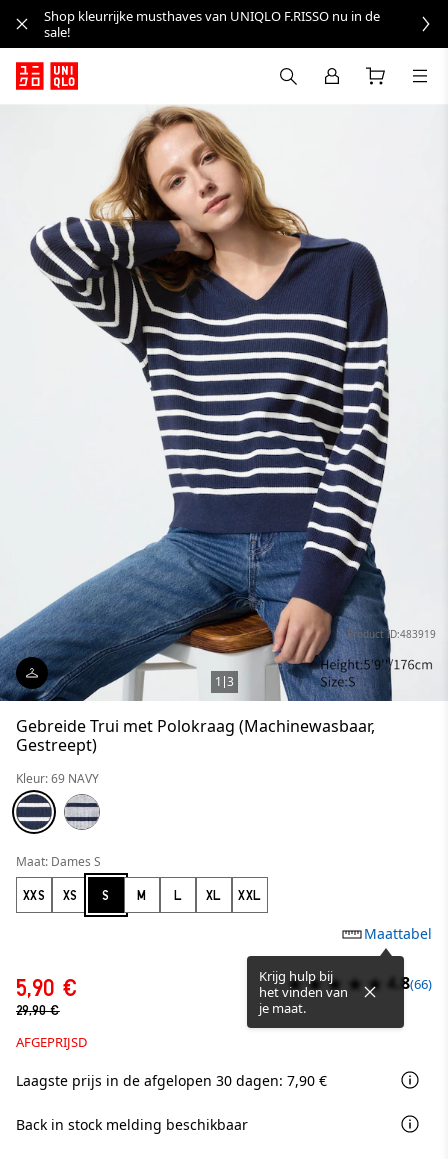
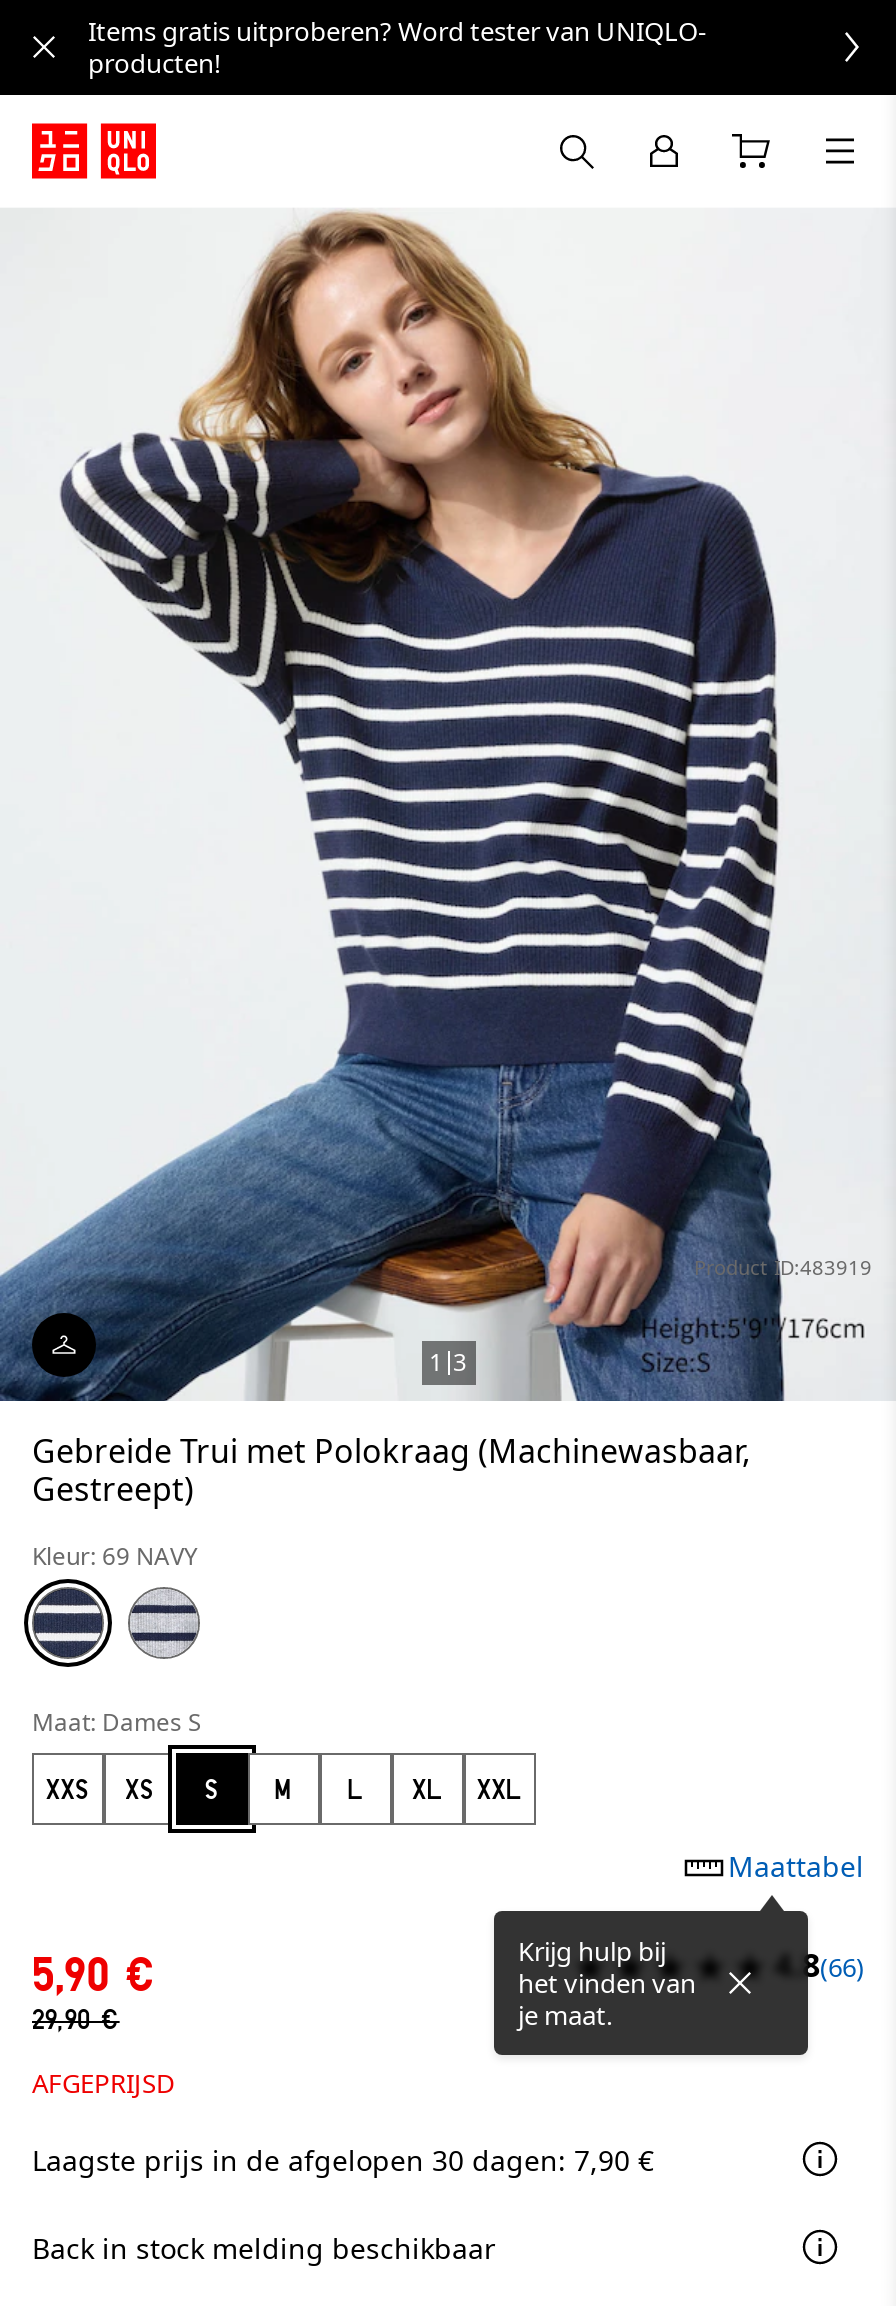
[44,7,380,41] Shop kleurrijke musthaves van UNIQLO F.RISSO nu in de | sale! -> [88,13,706,81] Items gratis uitproberen? Word tester van UNIQLO- | producten!

